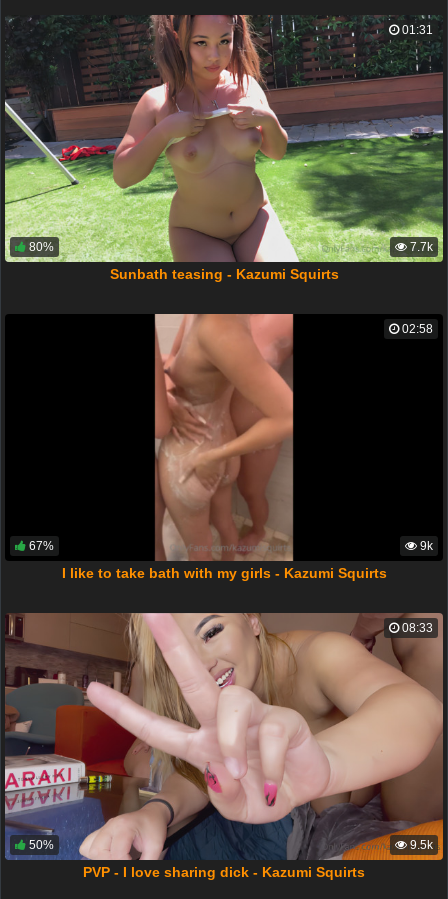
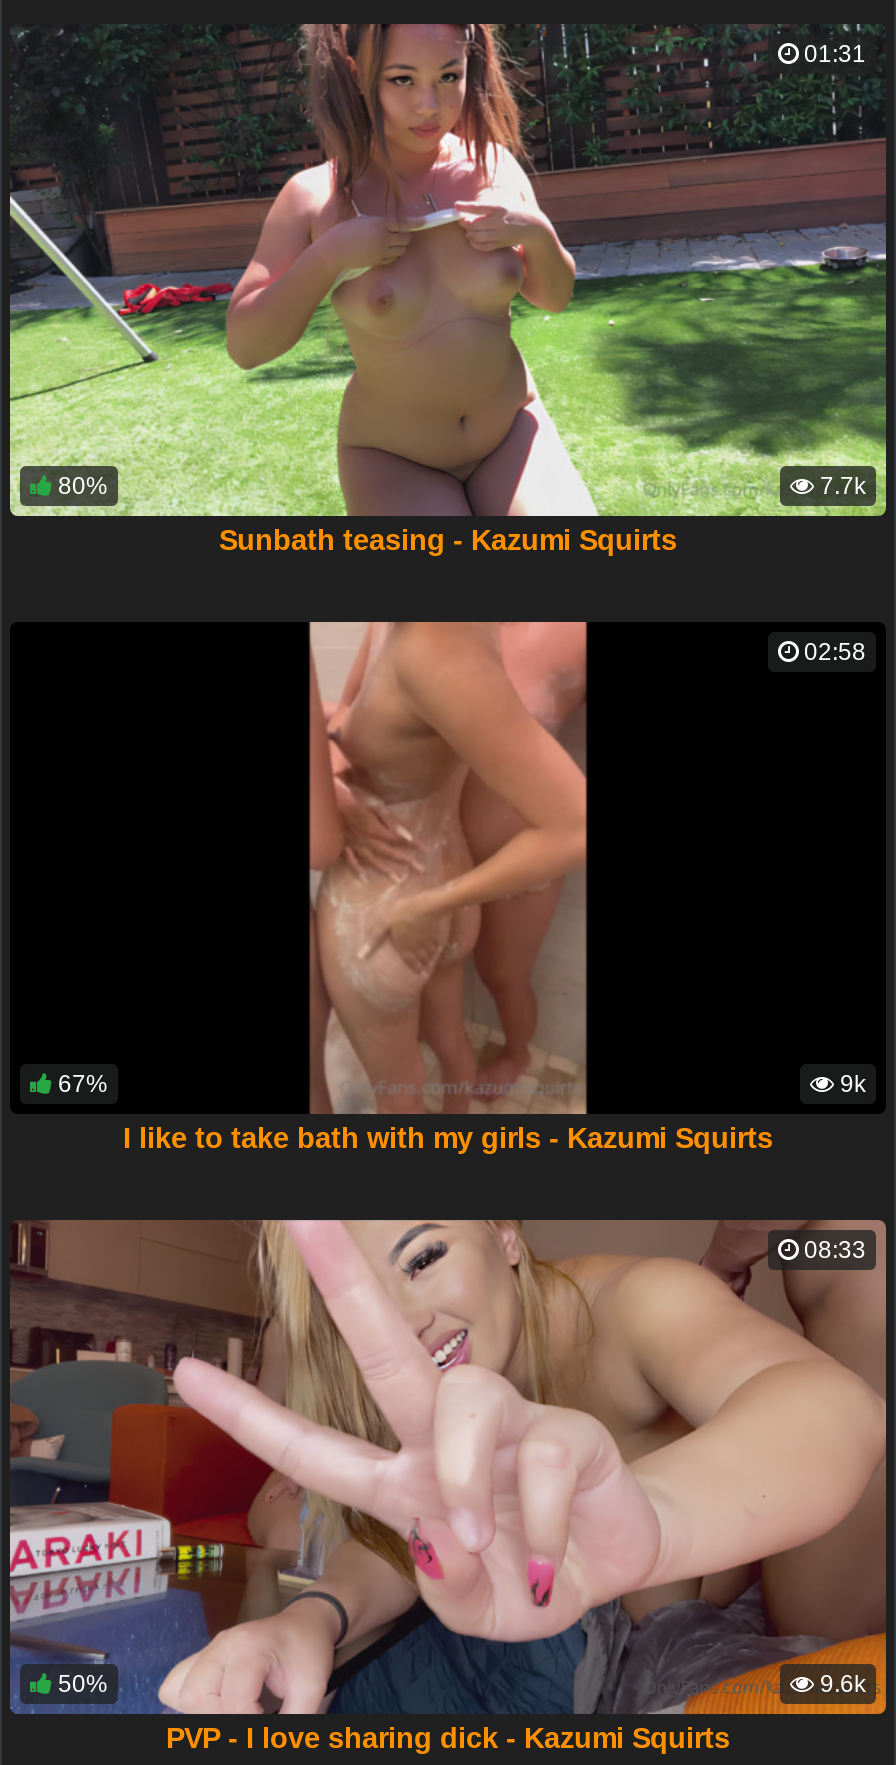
[407,838,433,852] 9.5k -> [814,1669,866,1697] 9.6k

